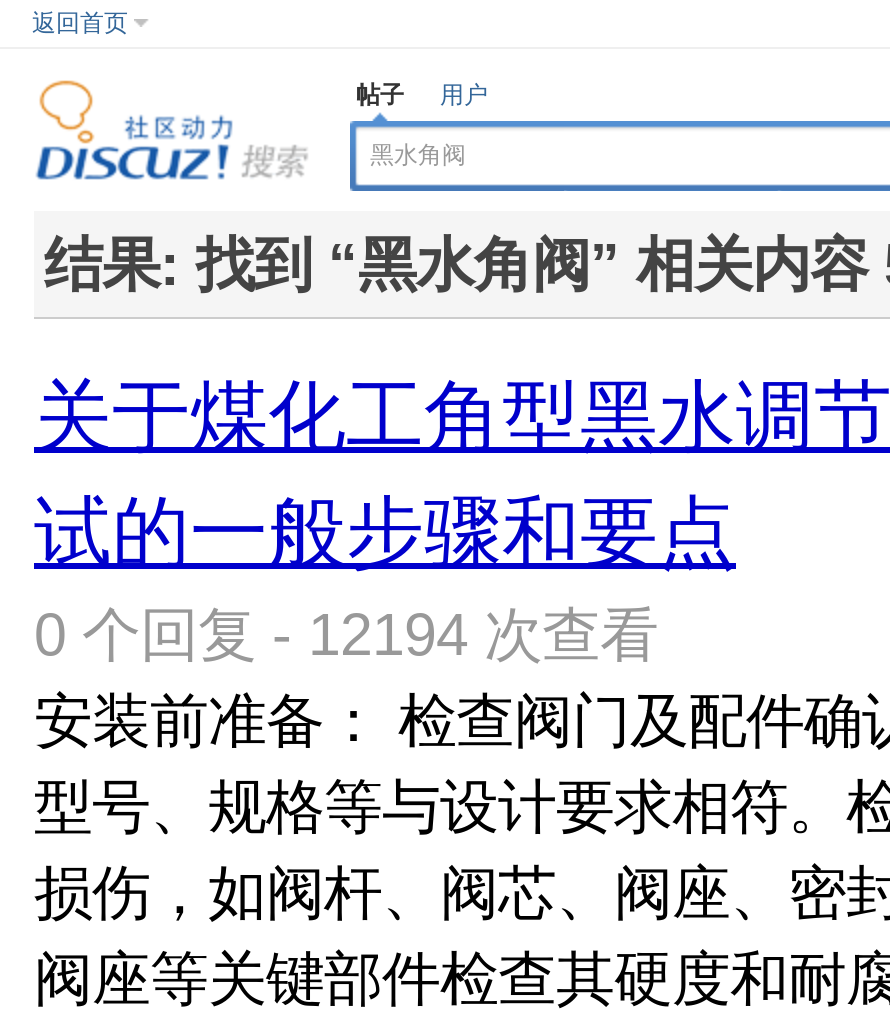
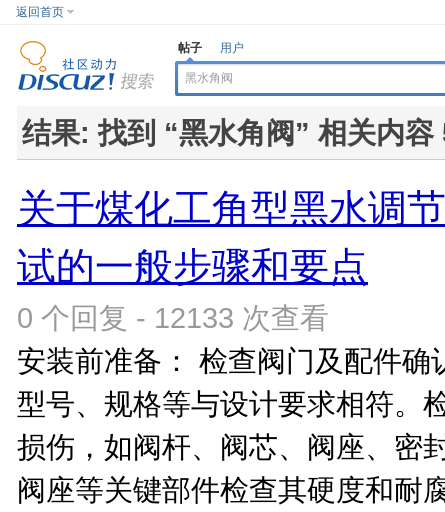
[34,601,658,667] 0 个回复 - 12194 次查看 -> [17,301,329,334] 0 个回复 - 12133 次查看

